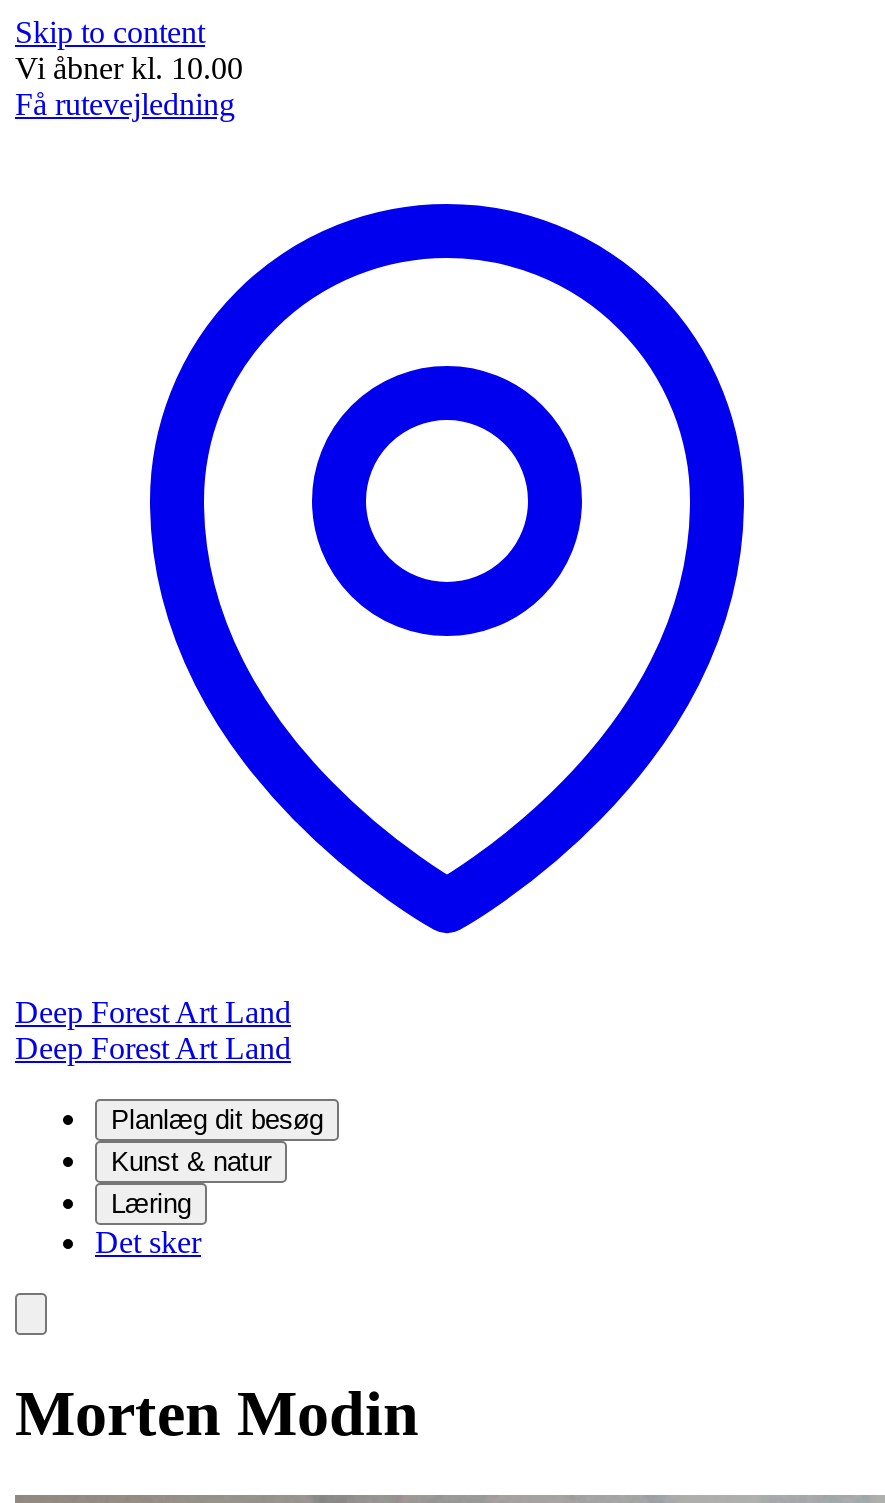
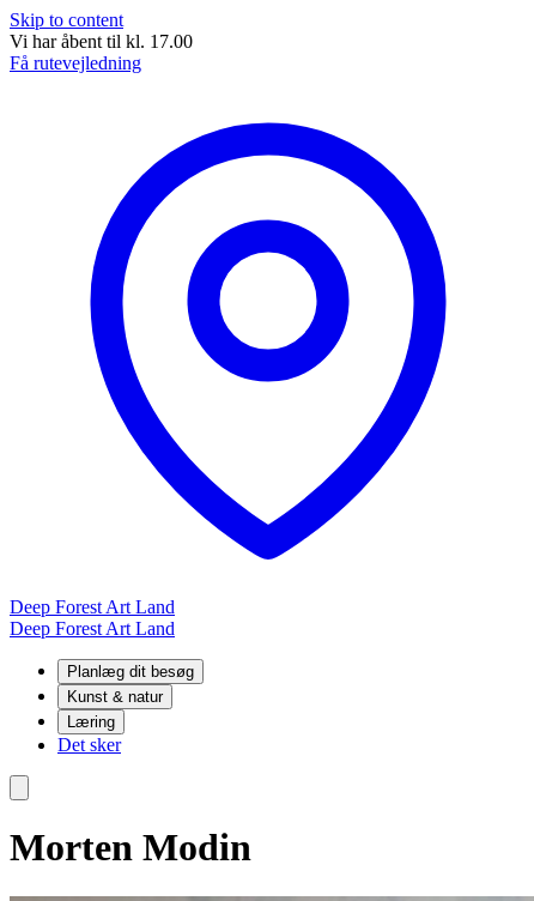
[15,51,243,85] Vi åbner kl. 10.00 -> [10,31,193,52] Vi har åbent til kl. 17.00

